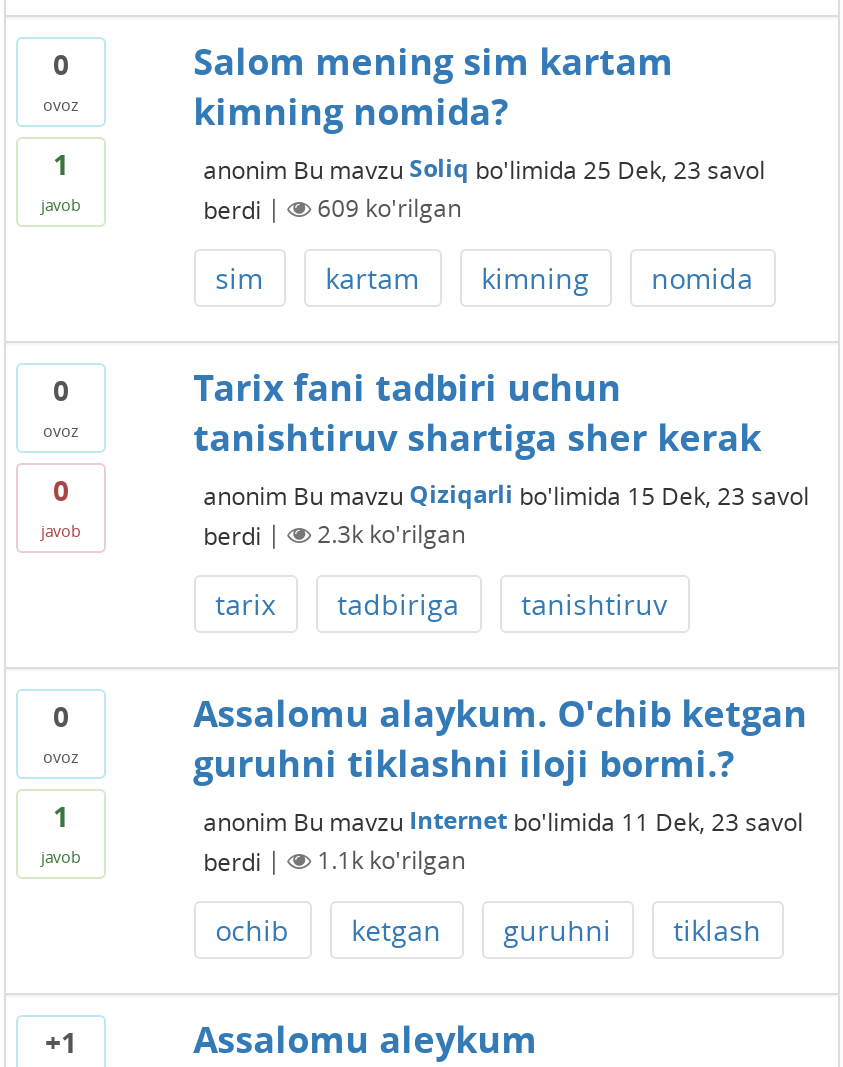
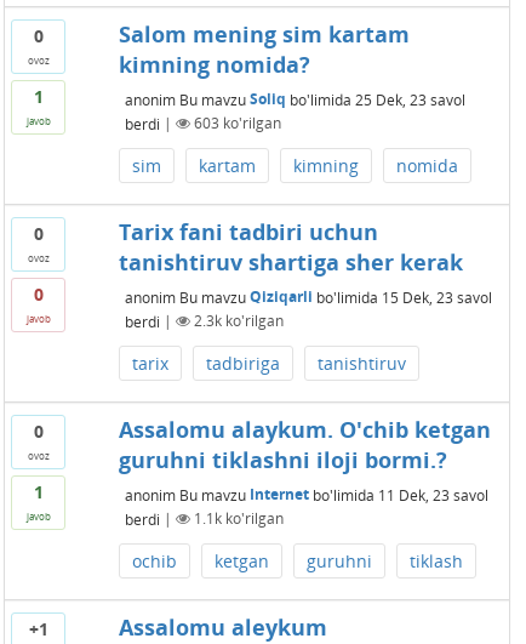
[317,191,461,225] 609 ko'rilgan -> [193,113,281,134] 603 ko'rilgan

